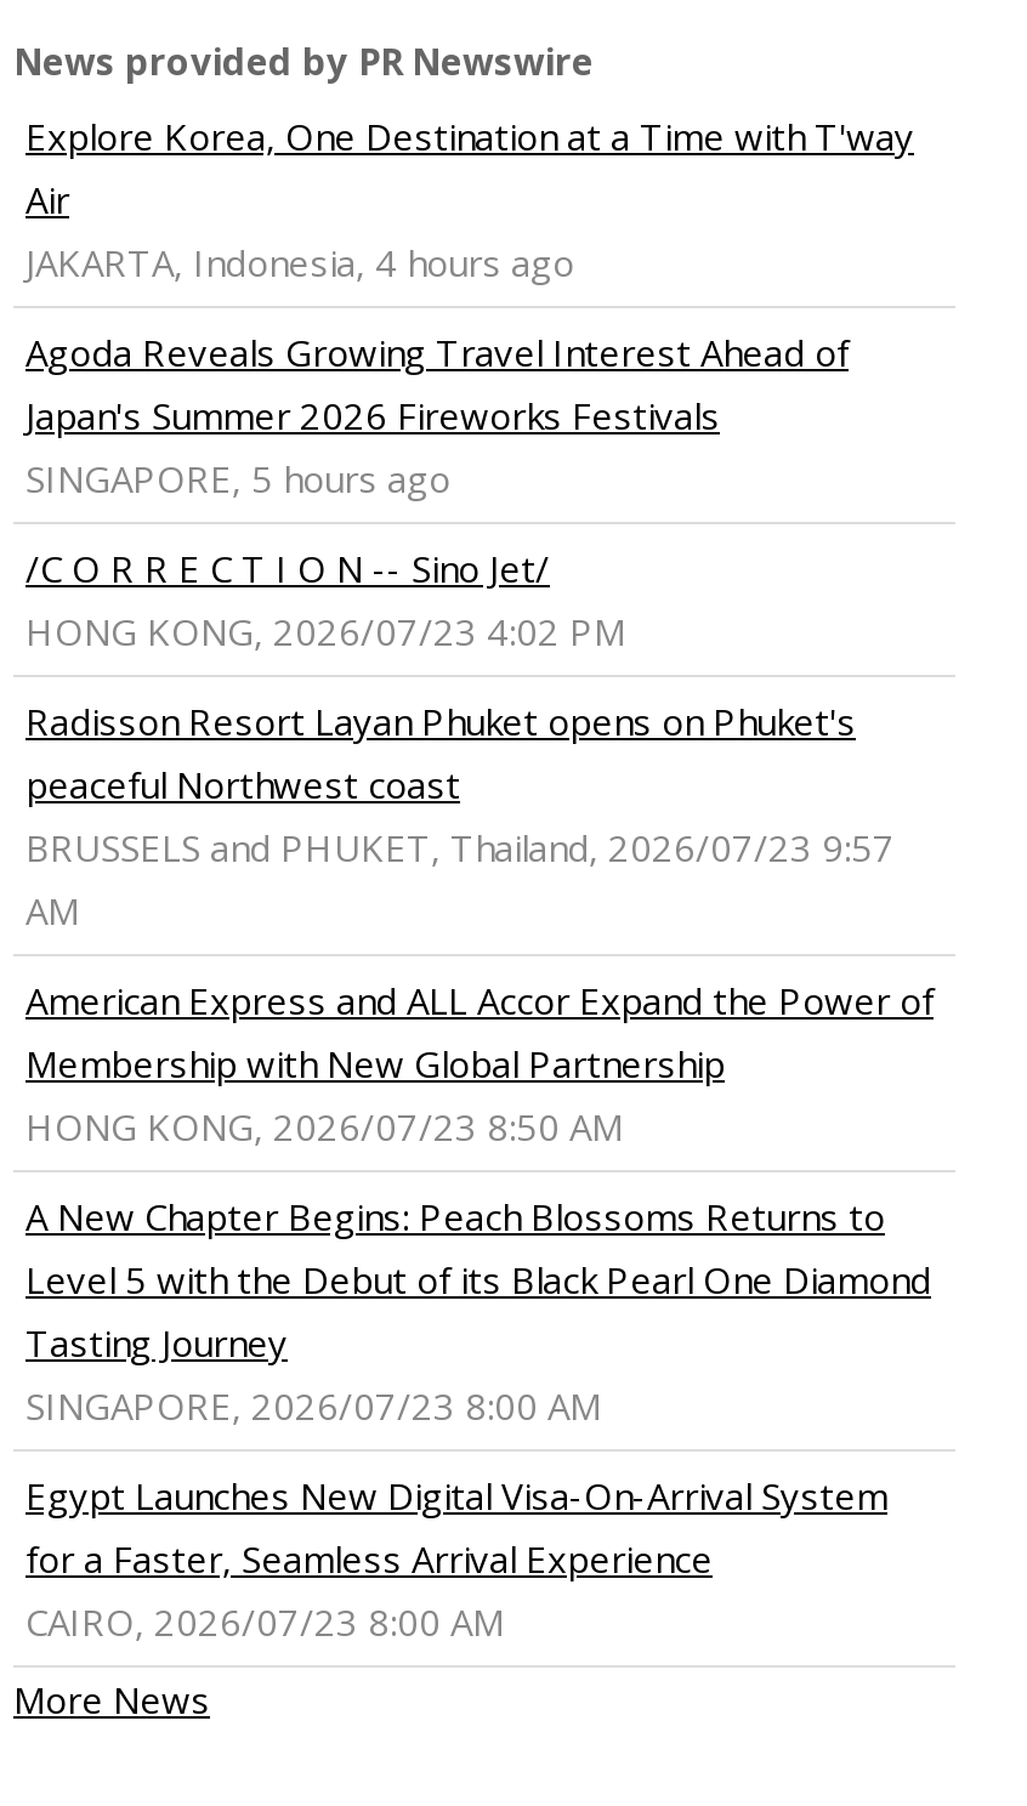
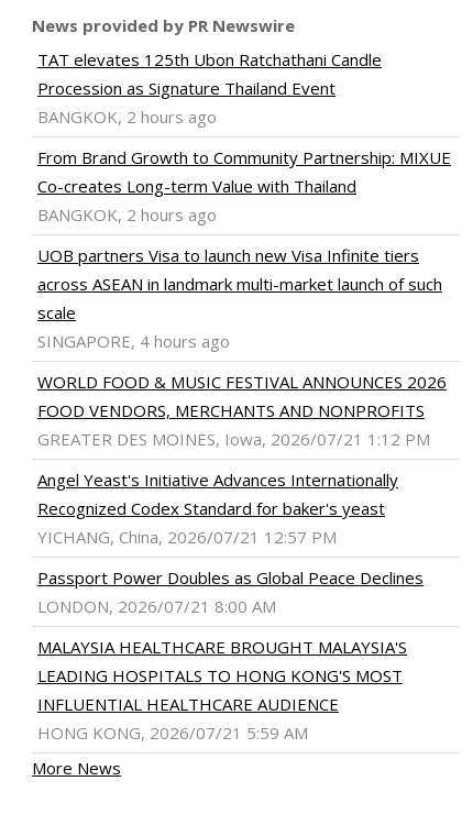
[25,112,914,287] Explore Korea, One Destination at a Time with T'way | Air | JAKARTA, Indonesia, 4 hours ago -> [37,48,382,127] TAT elevates 125th Ubon Ratchathani Candle | Procession as Signature Thailand Event | BANGKOK, 2 hours ago
[25,328,849,503] Agoda Reveals Growing Travel Interest Ahead of | Japan's Summer 2026 Fireworks Festivals | SINGAPORE, 5 hours ago -> [37,146,451,225] From Brand Growth to Community Partnership: MIXUE | Co-creates Long-term Value with Thailand | BANGKOK, 2 hours ago
[25,544,625,656] /C O R R E C T I O N -- Sino Jet/ | HONG KONG, 2026/07/23 4:02 PM -> [37,244,442,352] UOB partners Visa to launch new Visa Infinite tiers | across ASEAN in landmark multi-market launch of such | scale | SINGAPORE, 4 hours ago
[25,697,895,935] Radisson Resort Layan Phuket opens on Phuket's | peaceful Northwest coast | BRUSSELS and PHUKET, Thailand, 2026/07/23 9:57 | AM -> [37,370,447,450] WORLD FOOD & MUSIC FESTIVAL ANNOUNCES 2026 | FOOD VENDORS, MERCHANTS AND NONPROFITS | GREATER DES MOINES, Iowa, 2026/07/21 1:12 PM
[25,977,934,1151] American Express and ALL Accor Expand the Power of | Membership with New Global Partnership | HONG KONG, 2026/07/23 8:50 AM -> [37,468,398,548] Angel Yeast's Initiative Advances Internationally | Recognized Codex Standard for baker's yeast | YICHANG, China, 2026/07/21 12:57 PM
[25,1193,931,1430] A New Chapter Begins: Peach Blossoms Returns to | Level 5 with the Debut of its Black Pearl One Diamond | Tasting Journey | SINGAPORE, 2026/07/23 8:00 AM -> [37,566,424,617] Passport Power Doubles as Global Peace Declines | LONDON, 2026/07/21 8:00 AM
[25,1472,887,1647] Egypt Launches New Digital Visa-On-Arrival System | for a Faster, Seamless Arrival Experience | CAIRO, 2026/07/23 8:00 AM -> [37,636,407,743] MALAYSIA HEALTHCARE BROUGHT MALAYSIA'S | LEADING HOSPITALS TO HONG KONG'S MOST | INFLUENTIAL HEALTHCARE AUDIENCE | HONG KONG, 2026/07/21 5:59 AM

